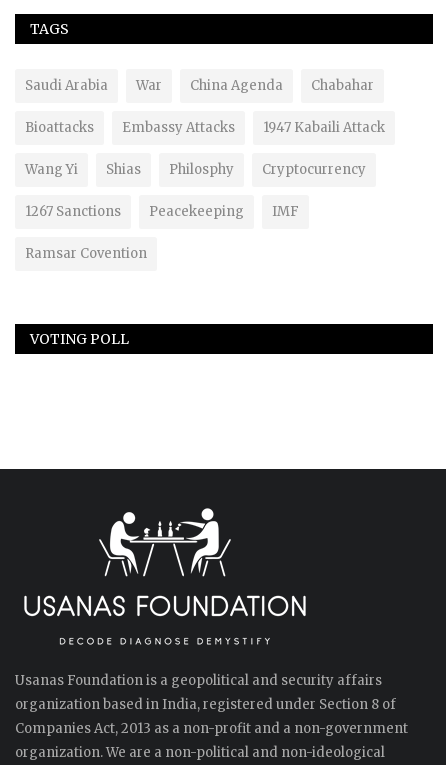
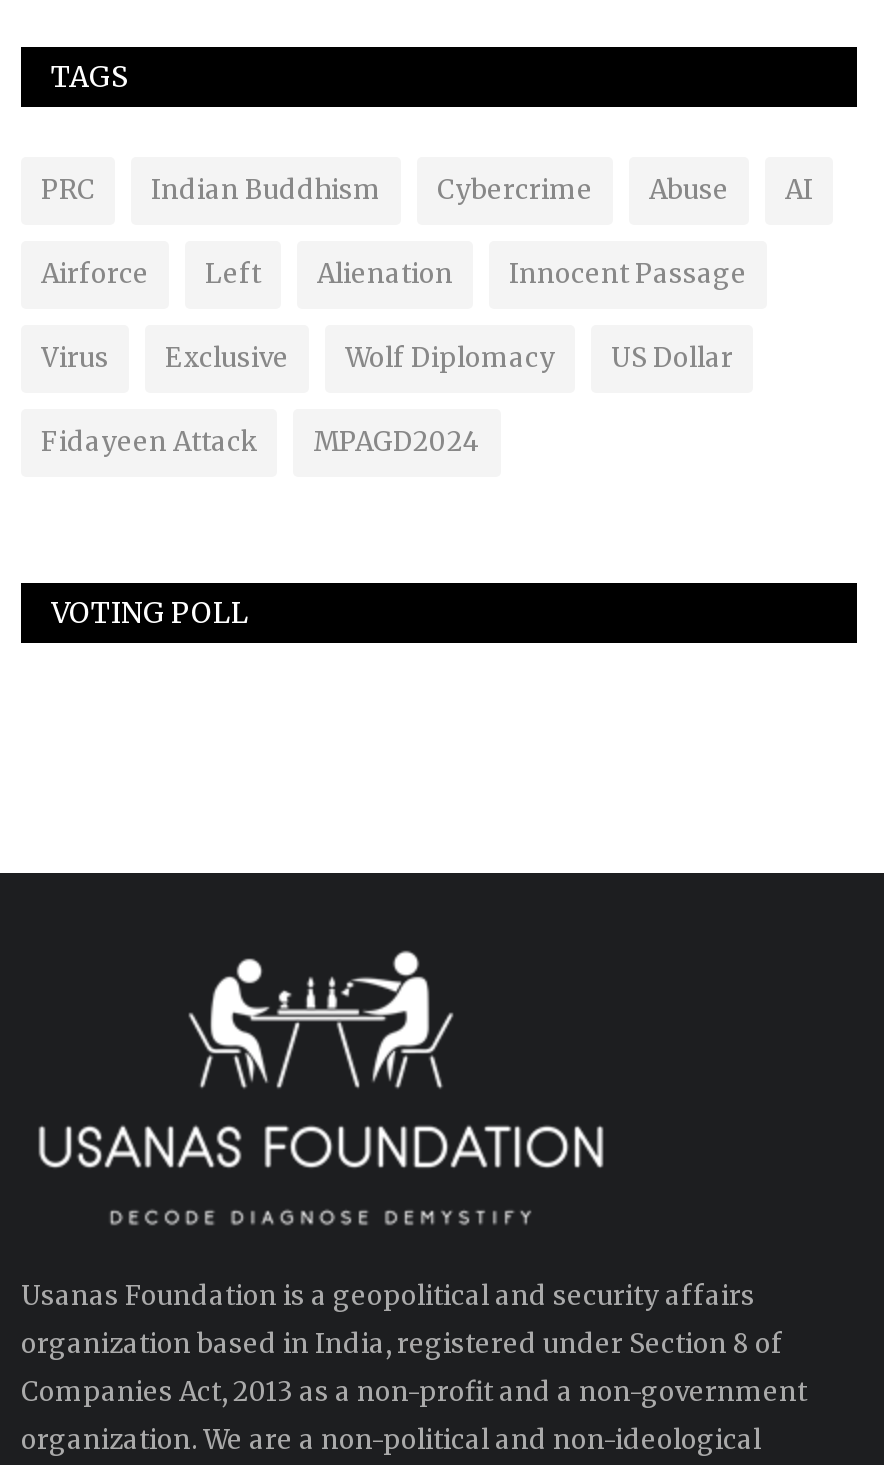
[25,77,385,262] Saudi Arabia | War | China Agenda | Chabahar | Bioattacks | Embassy Attacks | 1947 Kabaili Attack | Wang Yi | Shias | Philosphy | Cryptocurrency | 1267 Sanctions | Peacekeeping | IMF | Ramsar Covention -> [41,174,813,460] PRC | Indian Buddhism | Cybercrime | Abuse | AI | Airforce | Left | Alienation | Innocent Passage | Virus | Exclusive | Wolf Diplomacy | US Dollar | Fidayeen Attack | MPAGD2024

